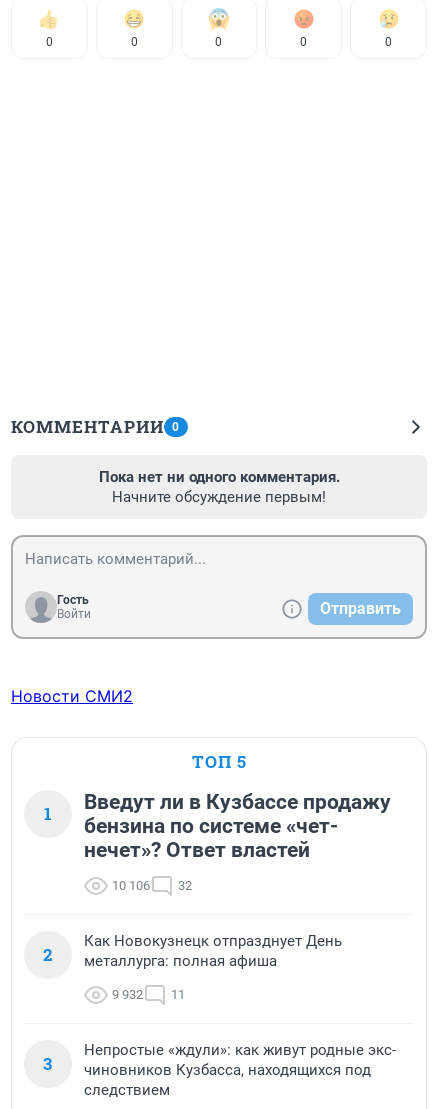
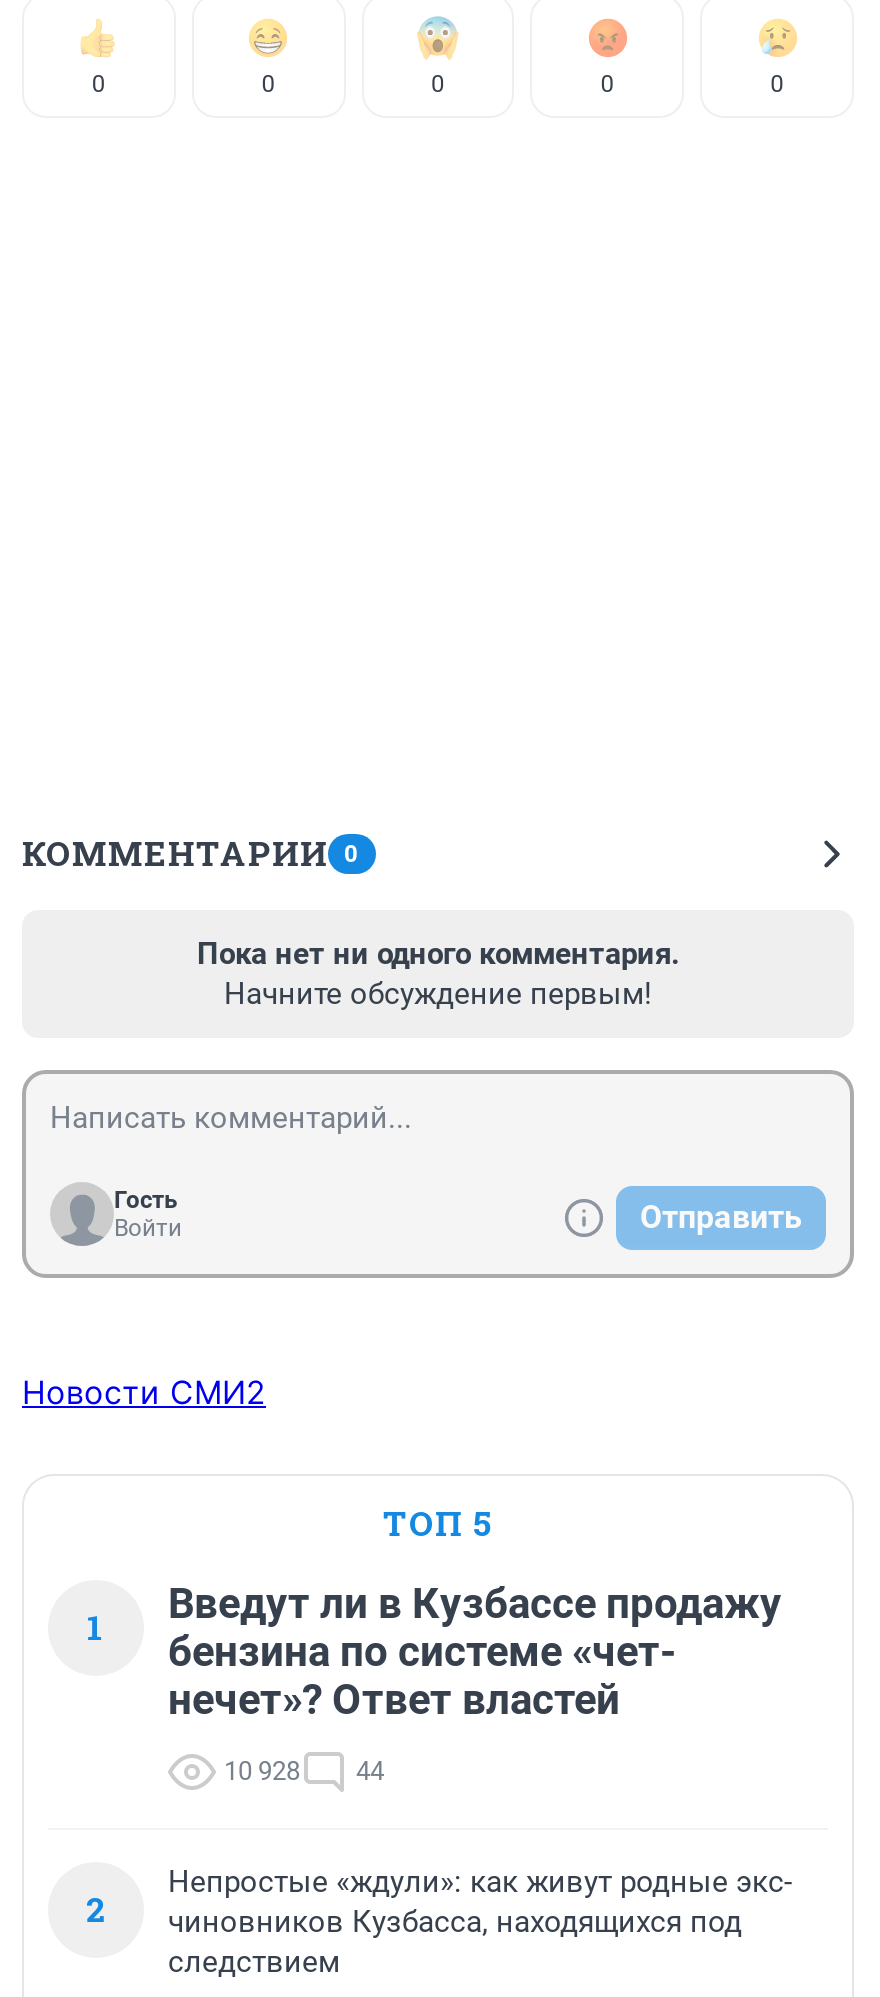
[112,878,150,893] 10 106 -> [224,1756,300,1786] 10 928
[178,878,192,893] 32 -> [356,1756,384,1786] 44
[43,932,342,1075] Как Новокузнецк отпразднует День | металлурга: полная афиша | 9 932 | 11 | 3 -> none

